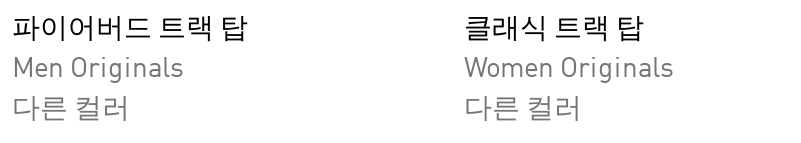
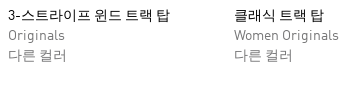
[12,15,248,83] 파이어버드 트랙 탑 | Men Originals -> [8,9,170,43] 3-스트라이프 윈드 트랙 탑 | Originals

